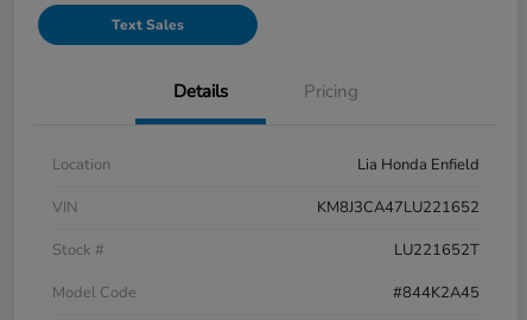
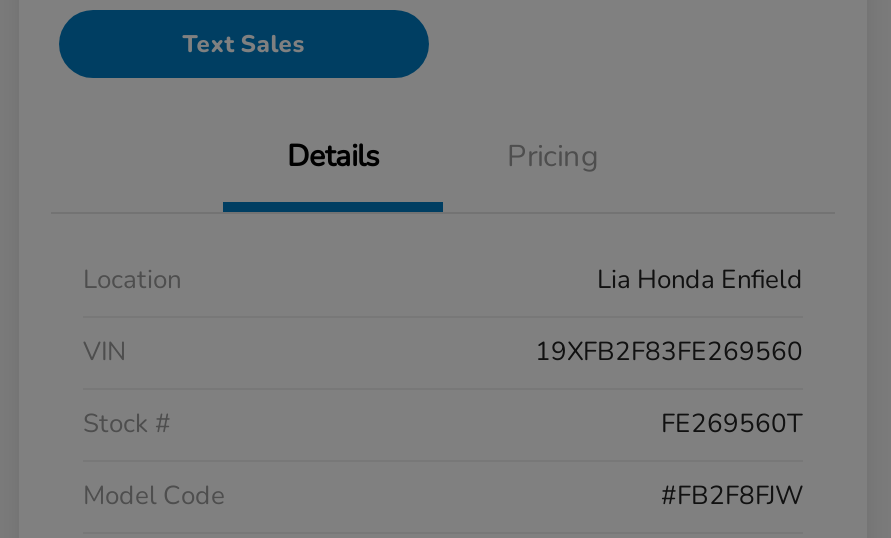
[317,197,480,218] KM8J3CA47LU221652 -> [535,334,803,370] 19XFB2F83FE269560
[394,240,480,261] LU221652T -> [661,406,803,442] FE269560T
[393,282,480,304] #844K2A45 -> [661,478,803,514] #FB2F8FJW

